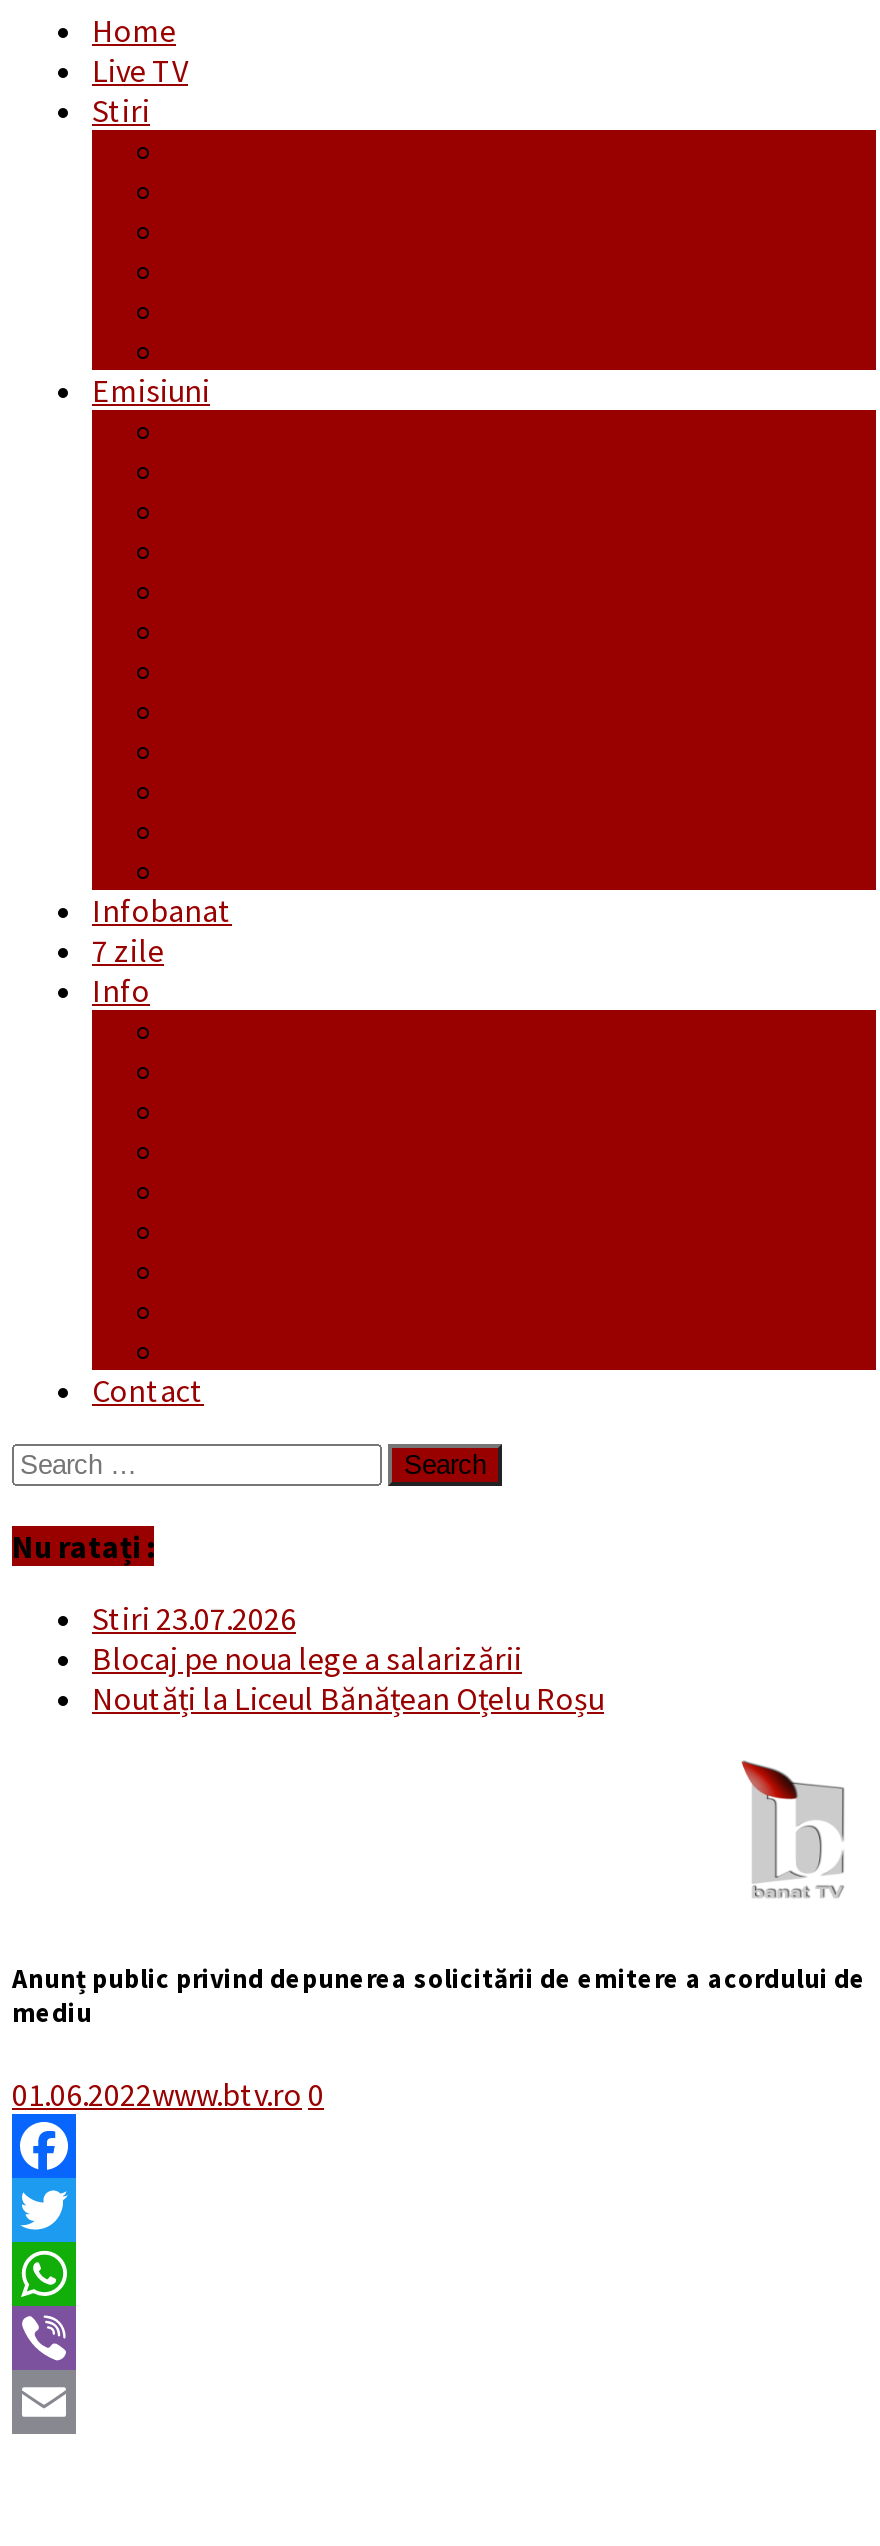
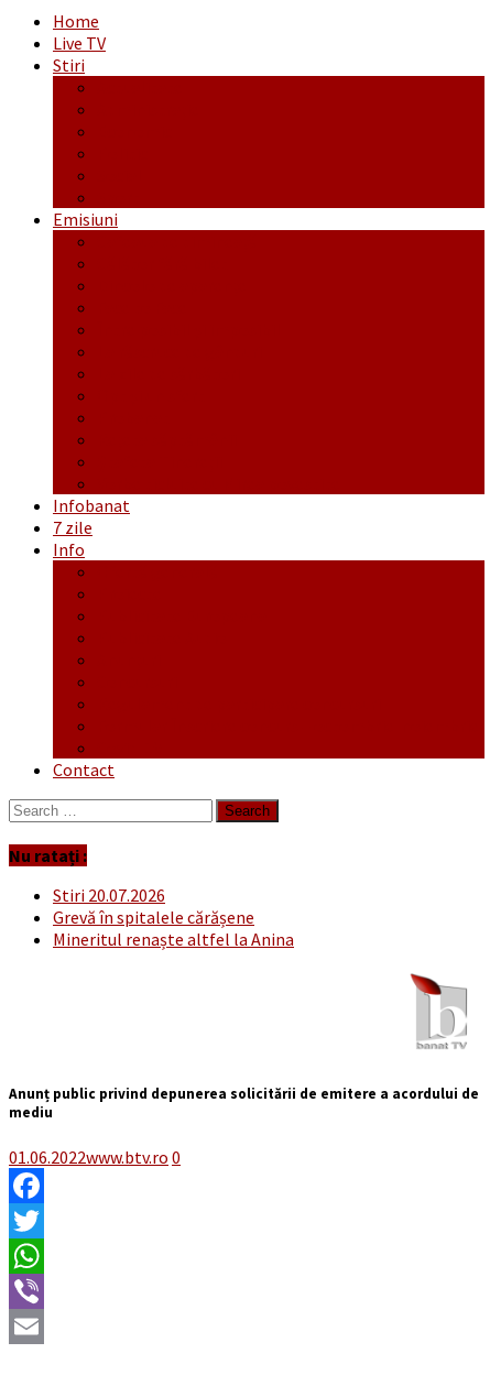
[92,1598,604,1718] Stiri 23.07.2026 | Blocaj pe noua lege a salarizării | Noutăți la Liceul Bănățean Oțelu Roșu -> [53,884,294,950] Stiri 20.07.2026 | Grevă în spitalele cărășene | Mineritul renaște altfel la Anina

